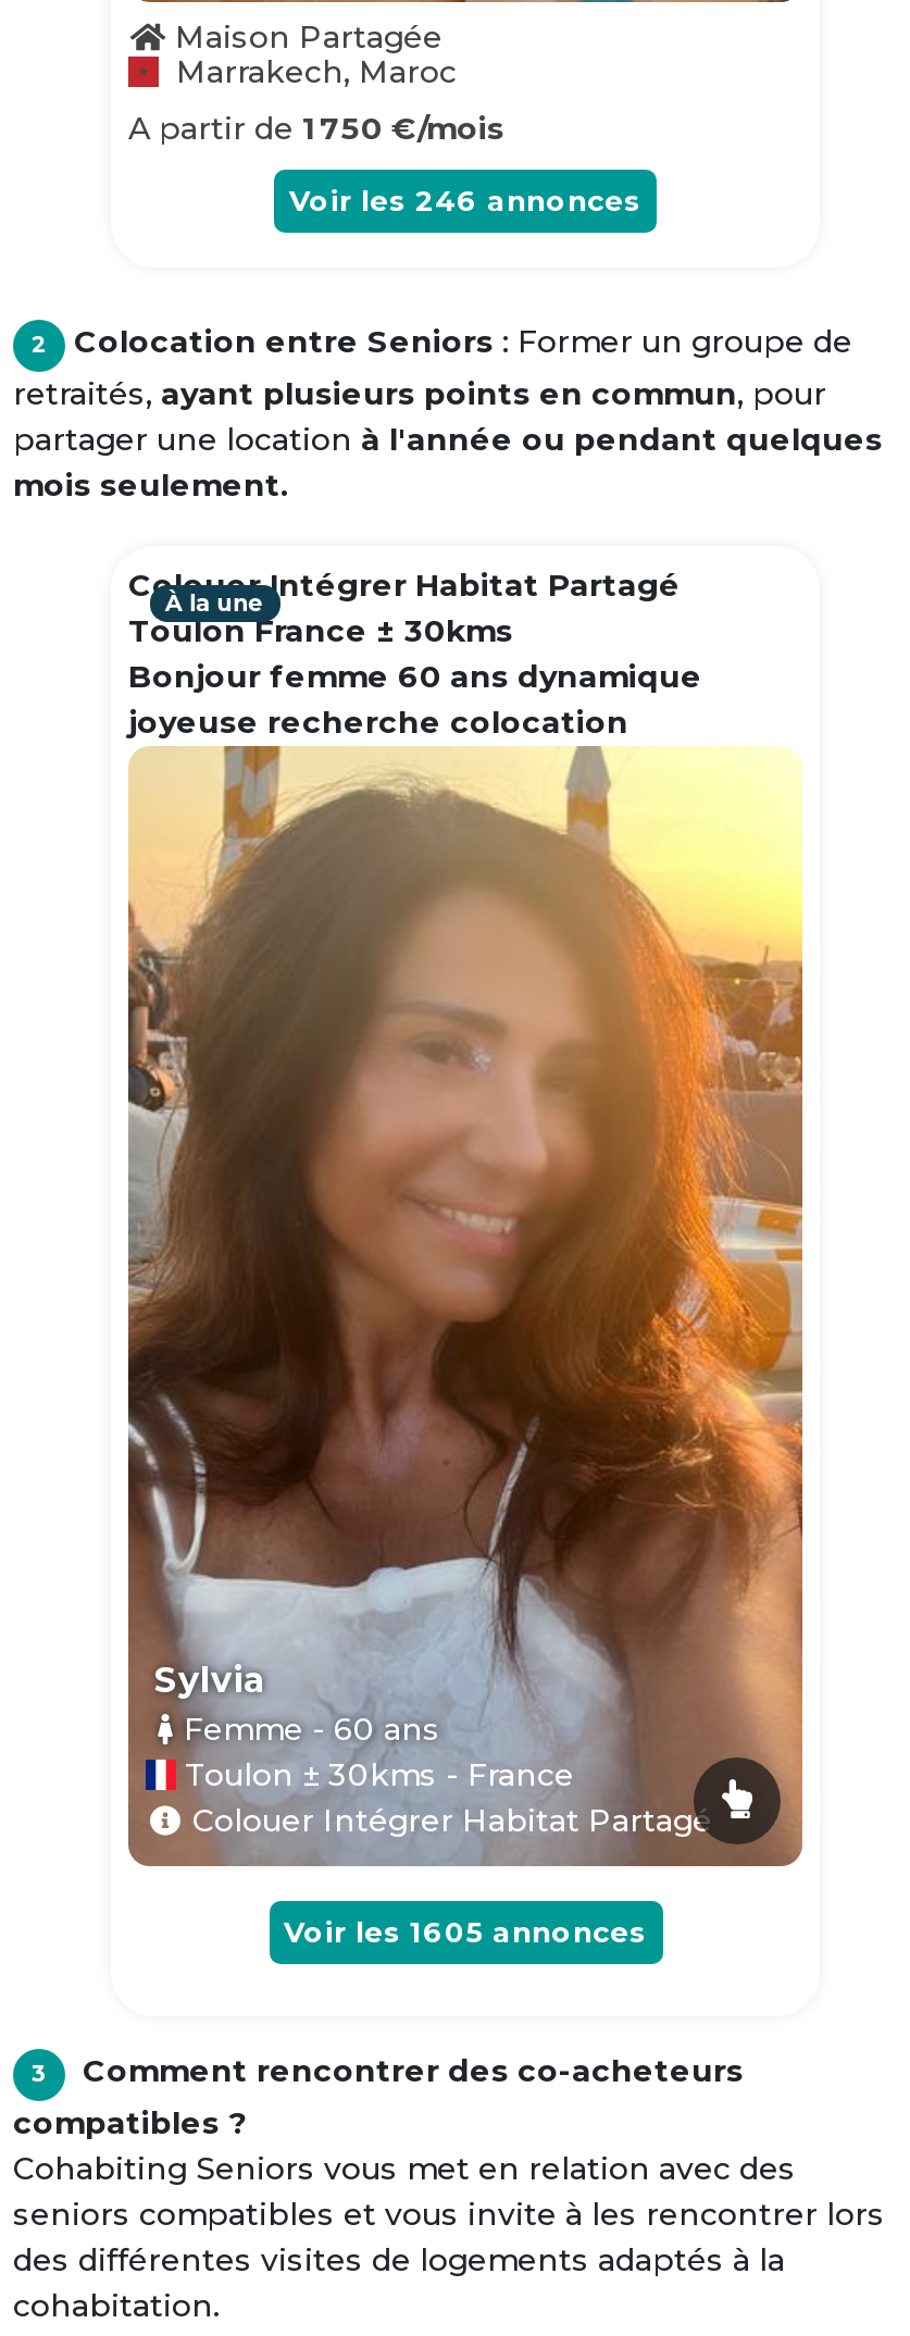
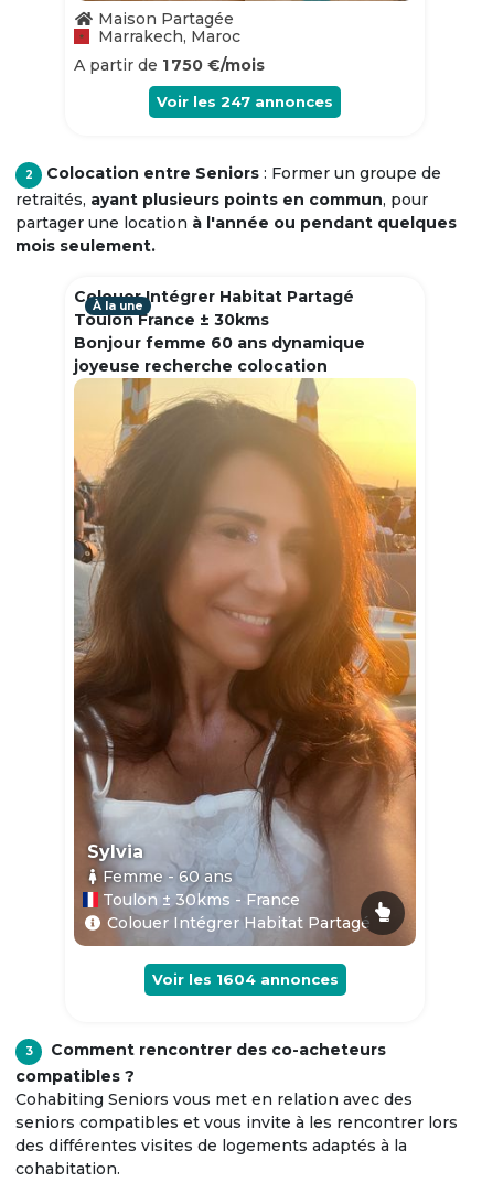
[289,183,641,218] Voir les 246 annonces -> [157,93,333,110] Voir les 247 annonces
[284,1914,647,1949] Voir les 1605 annonces -> [152,970,338,988] Voir les 1604 annonces

